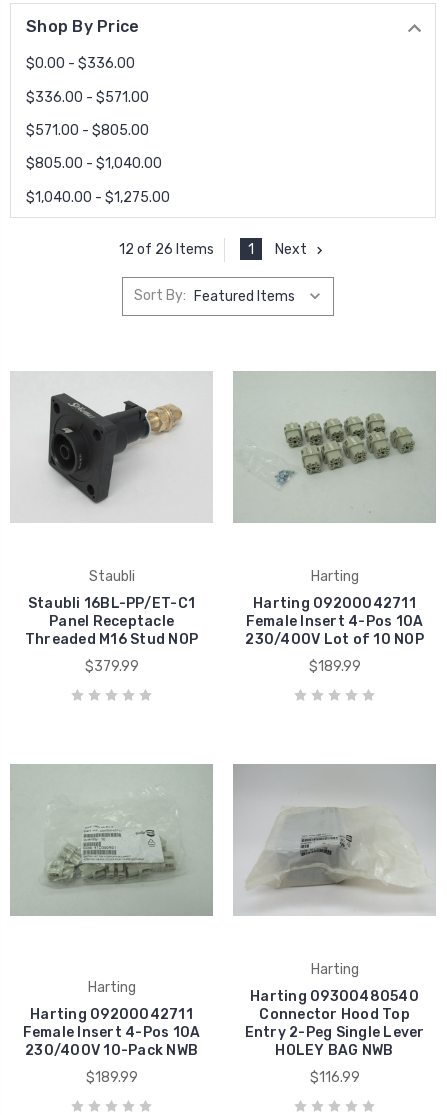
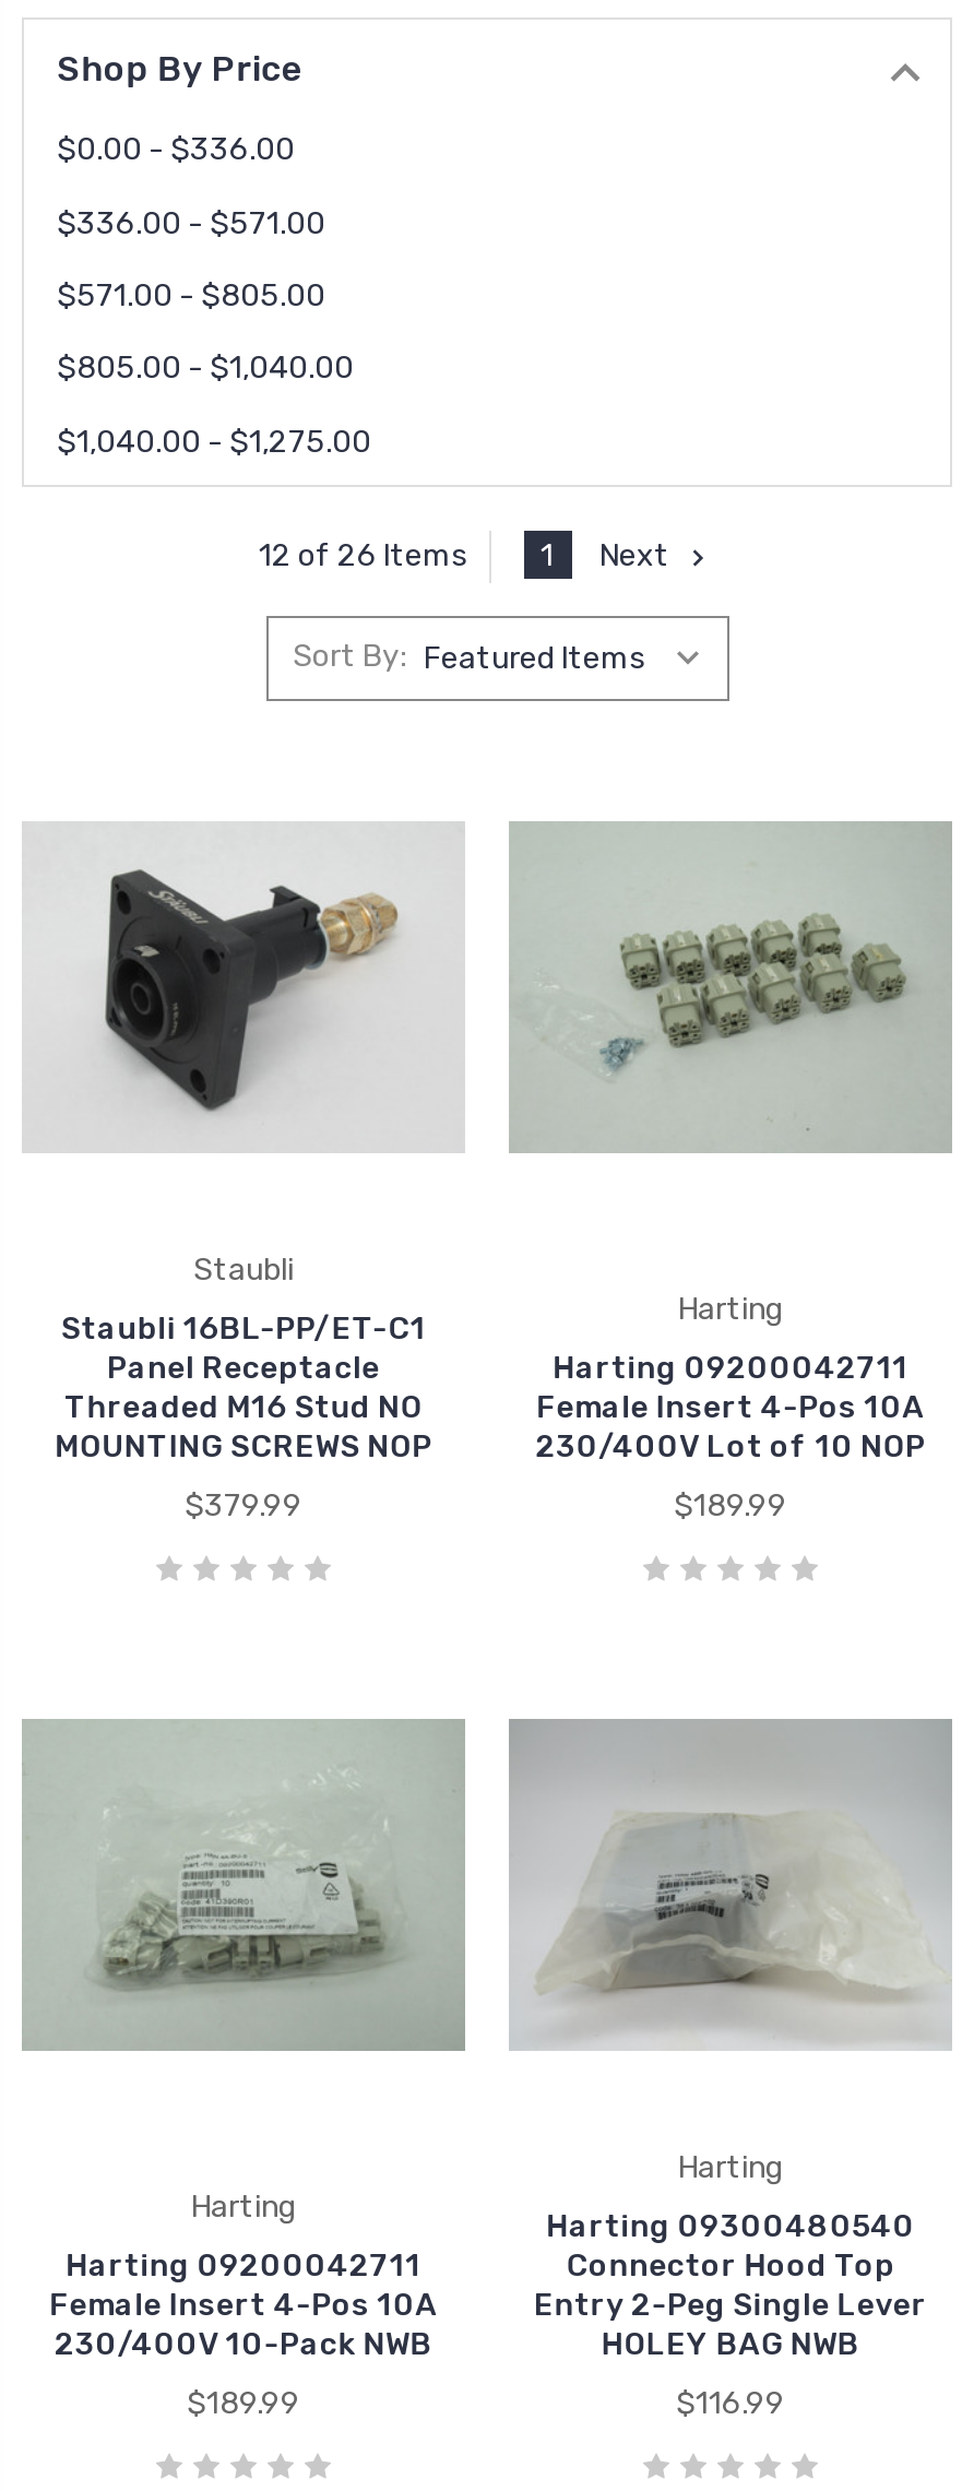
[25,631,198,648] Threaded M16 Stud NOP -> [55,1389,432,1465] Threaded M16 Stud NO | MOUNTING SCREWS NOP

